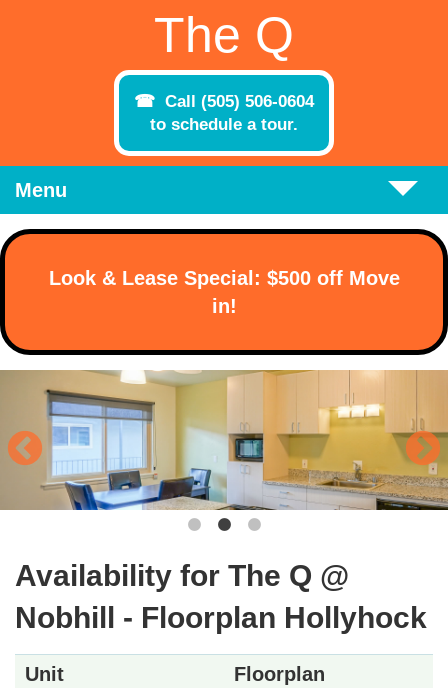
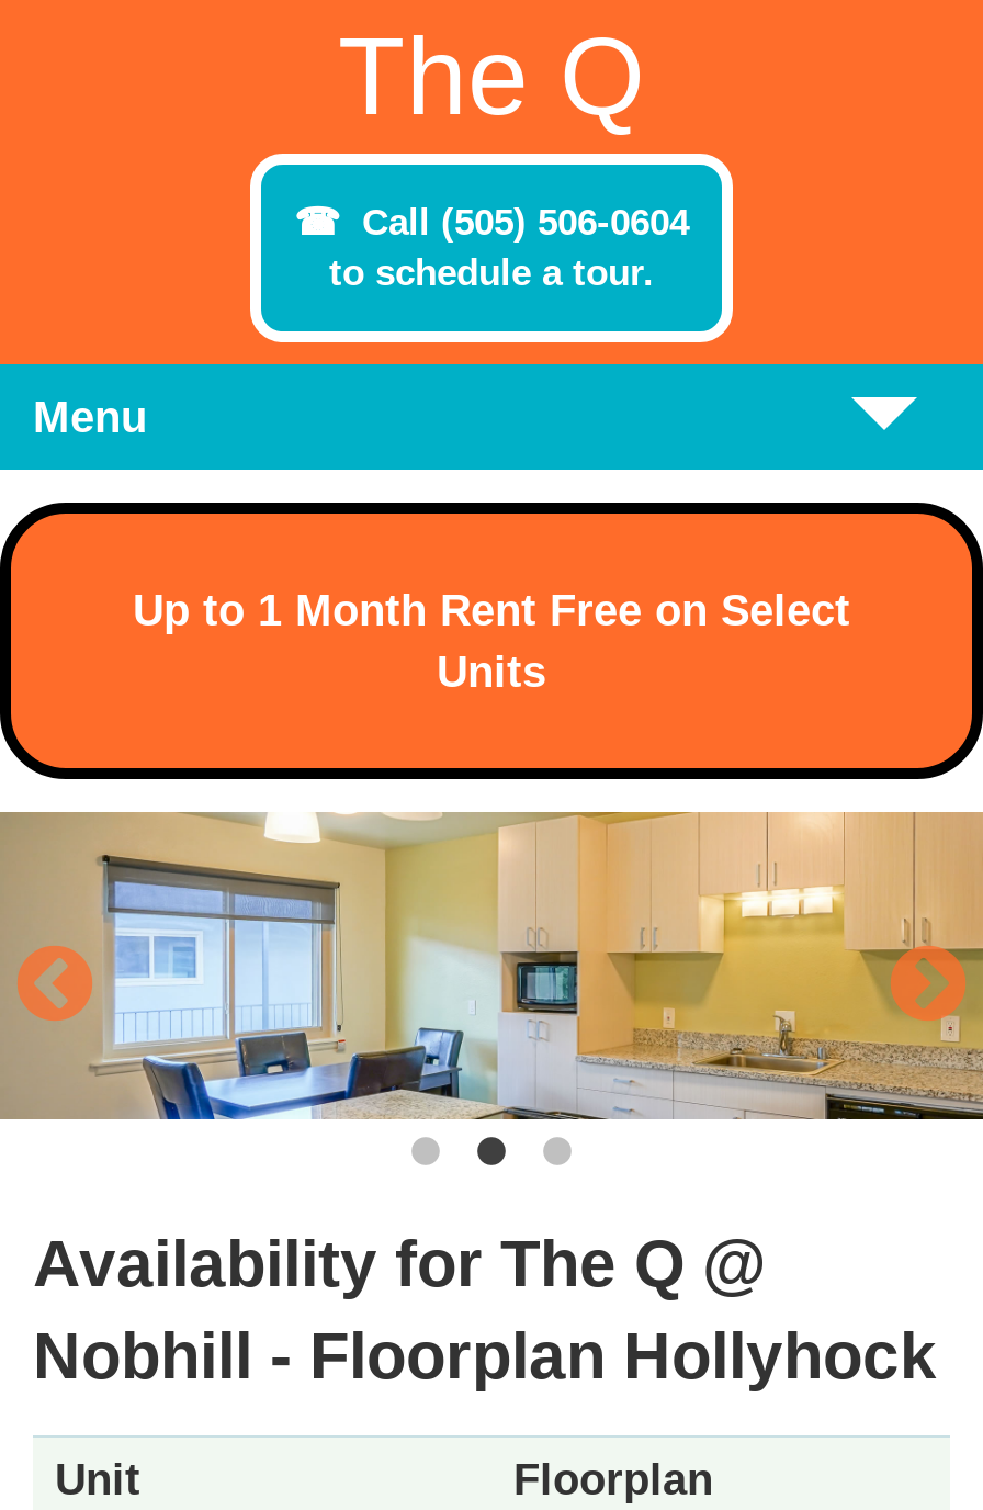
[48,267,399,317] Look & Lease Special: $500 off Move | in! -> [133,586,850,696] Up to 1 Month Rent Free on Select | Units

